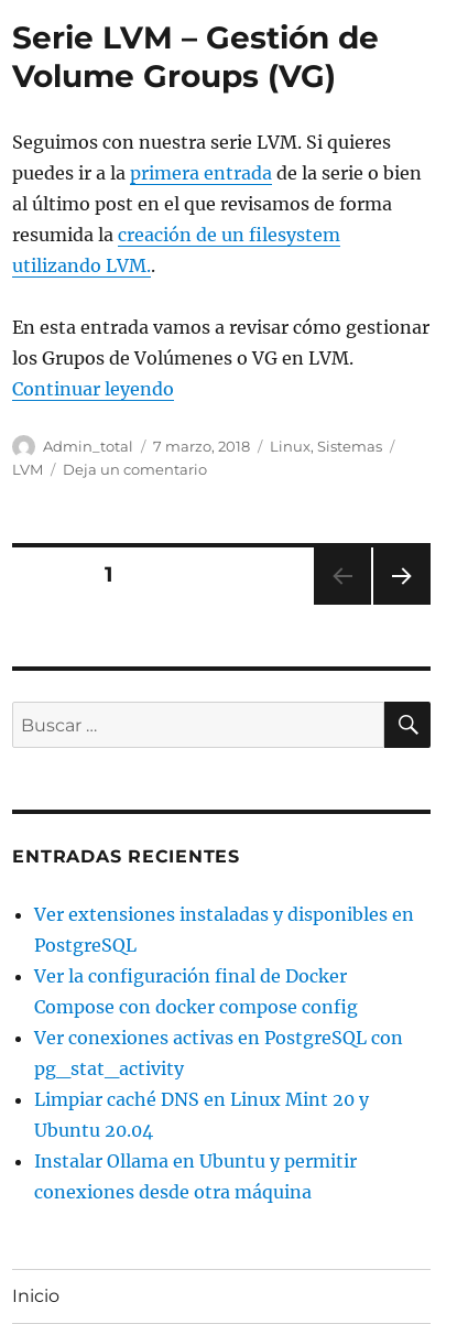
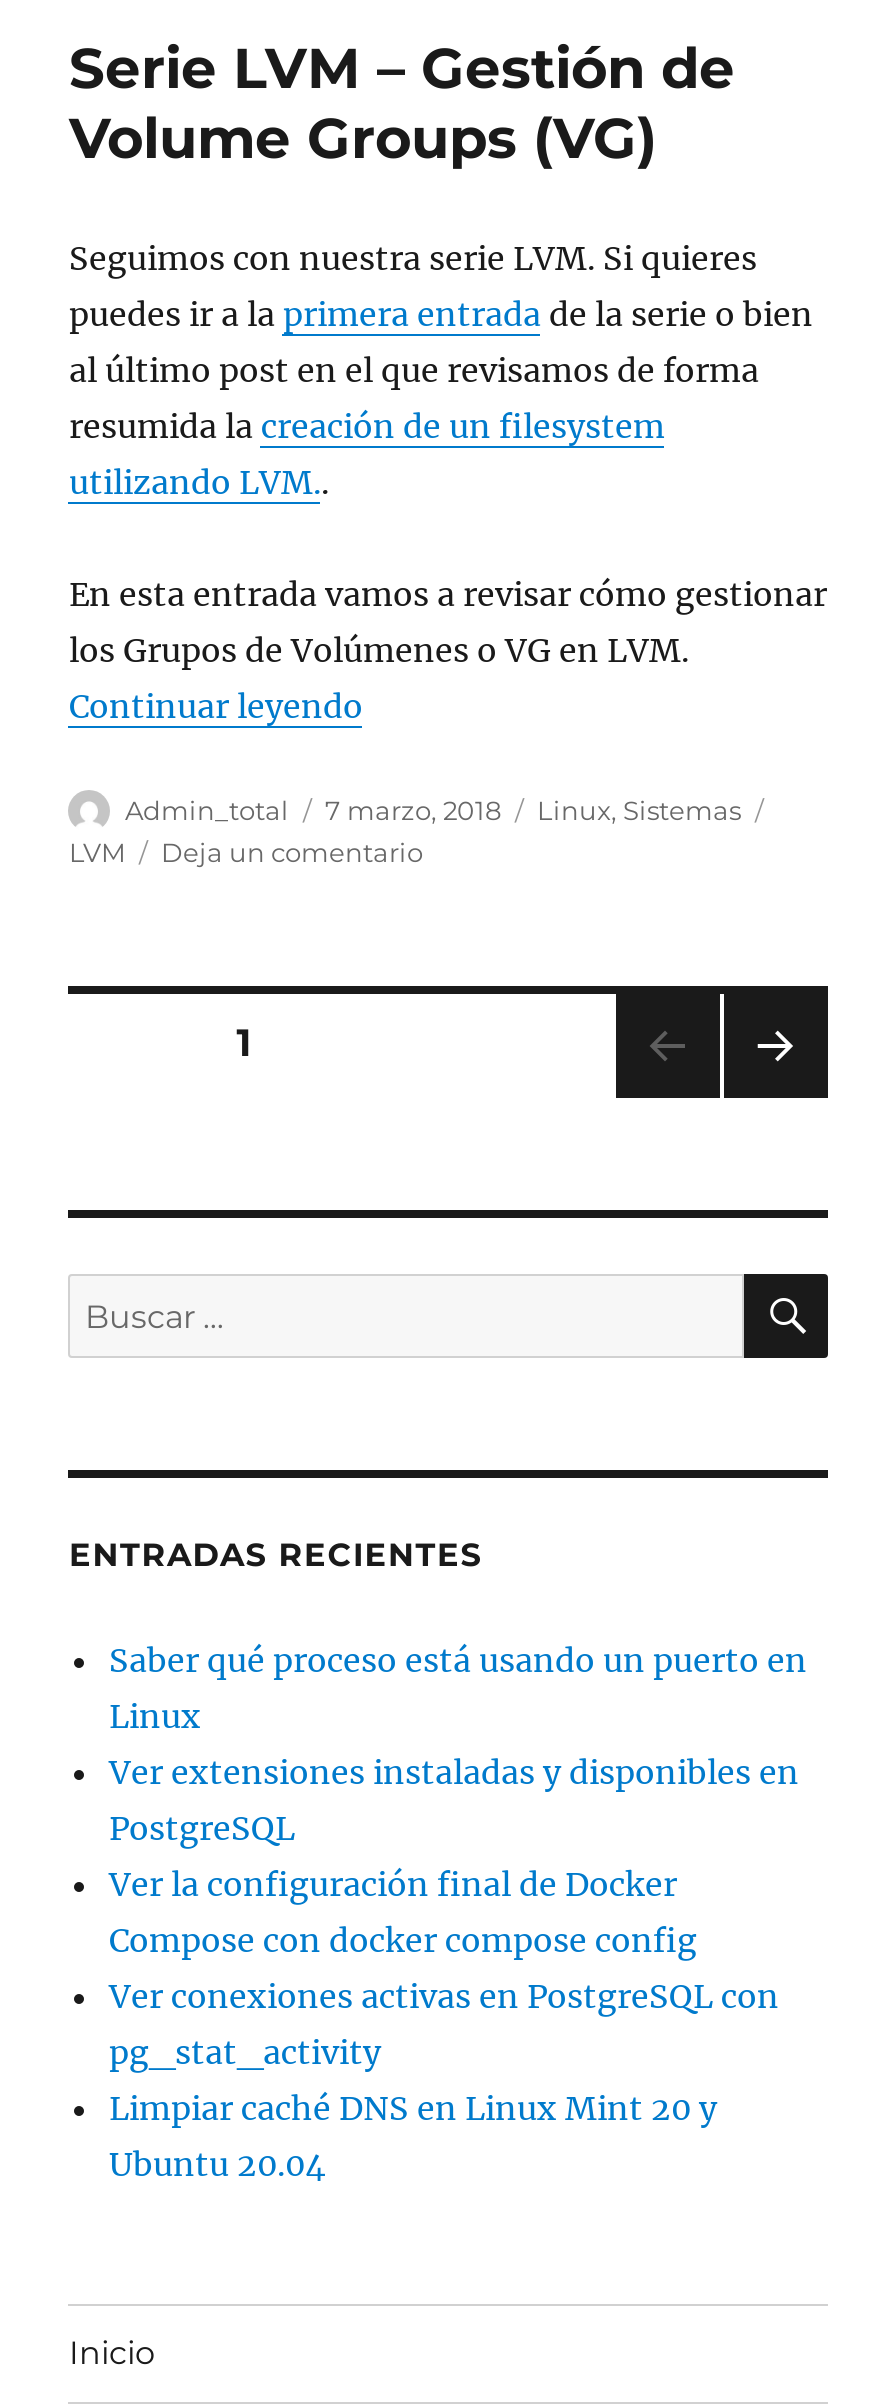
none -> [109,1640,807,1736] Saber qué proceso está usando un puerto en | Linux
moved [35,903,415,1141] -> [109,1752,799,2184]: Ver extensiones instaladas y disponibles en | PostgreSQL | Ver la configuración final de Docker | Compose con docker compose config | Ver conexiones activas en PostgreSQL con | pg_stat_activity | Limpiar caché DNS en Linux Mint 20 y | Ubuntu 20.04
[35,1150,357,1203] Instalar Ollama en Ubuntu y permitir | conexiones desde otra máquina -> none

